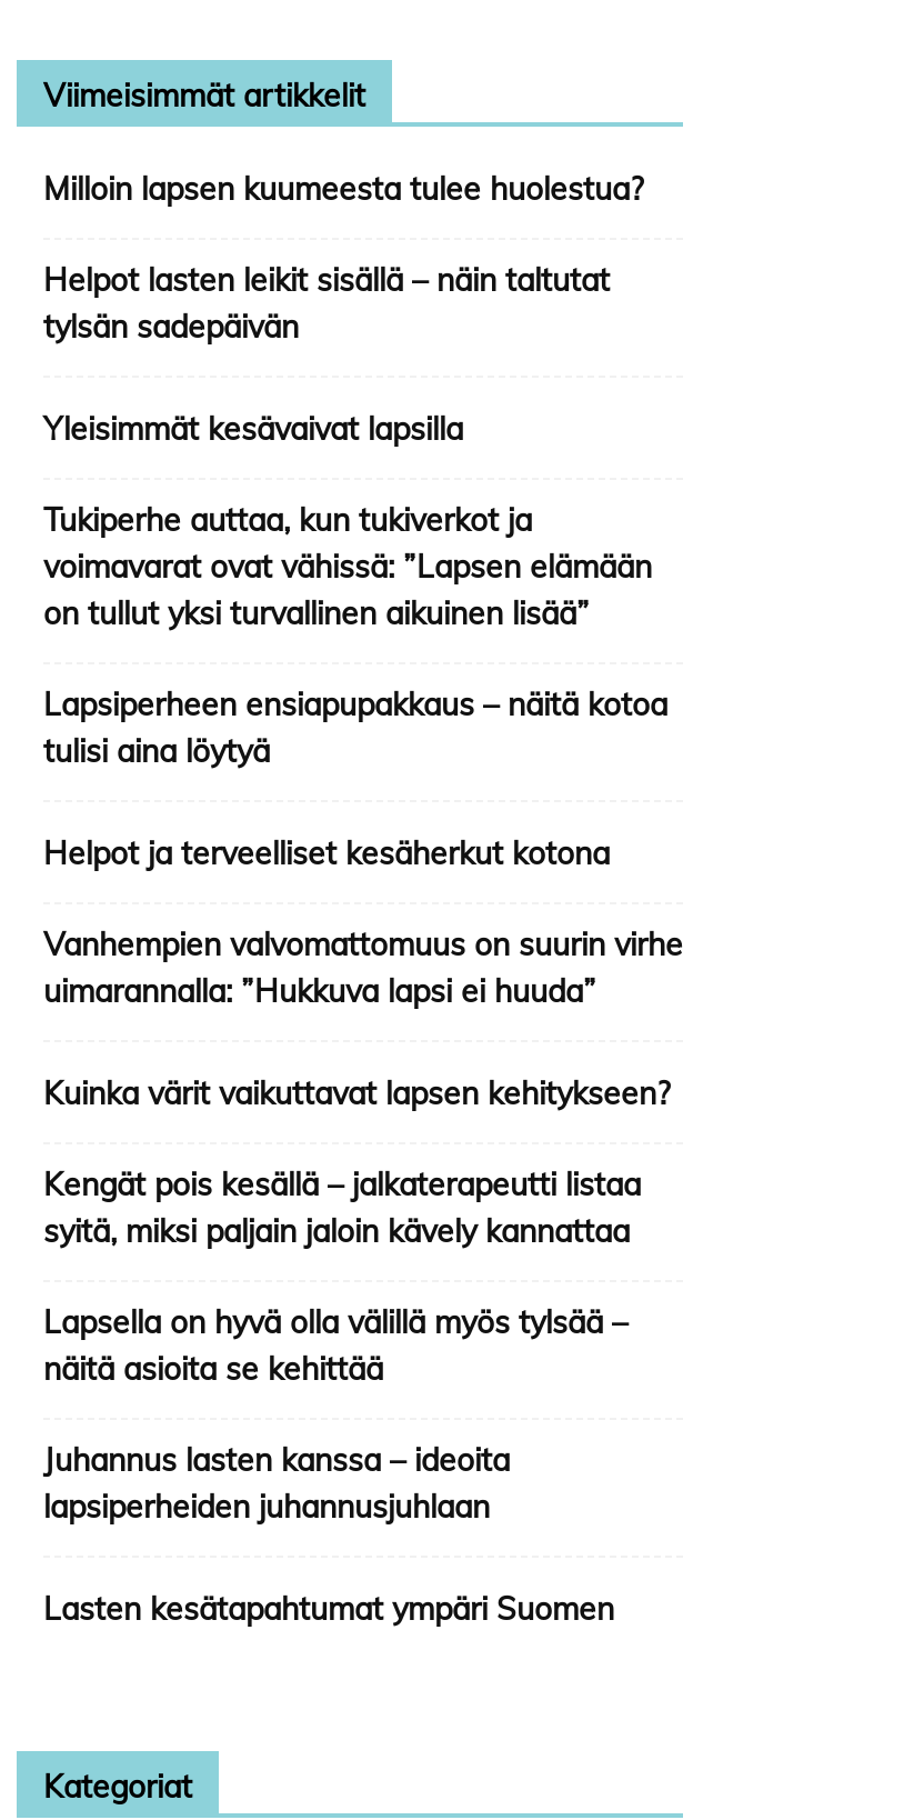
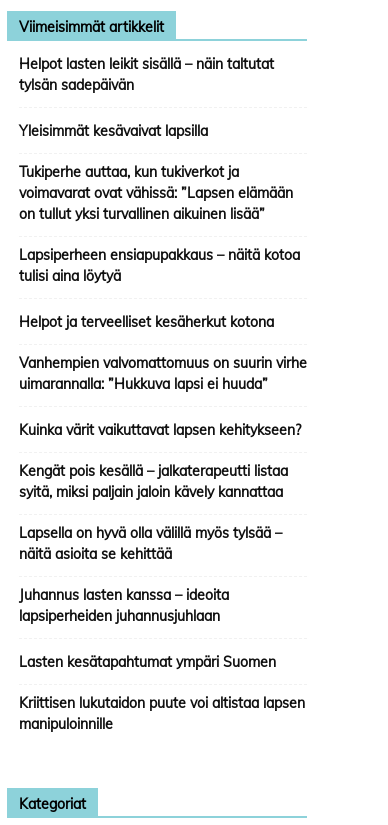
[43,169,643,209] Milloin lapsen kuumeesta tulee huolestua? -> none
moved [43,260,683,1629] -> [19,55,307,671]: Helpot lasten leikit sisällä – näin taltutat | tylsän sadepäivän | Yleisimmät kesävaivat lapsilla | ... | lapsiperheiden juhannusjuhlaan | Lasten kesätapahtumat ympäri Suomen
none -> [19,694,305,733] Kriittisen lukutaidon puute voi altistaa lapsen | manipuloinnille

